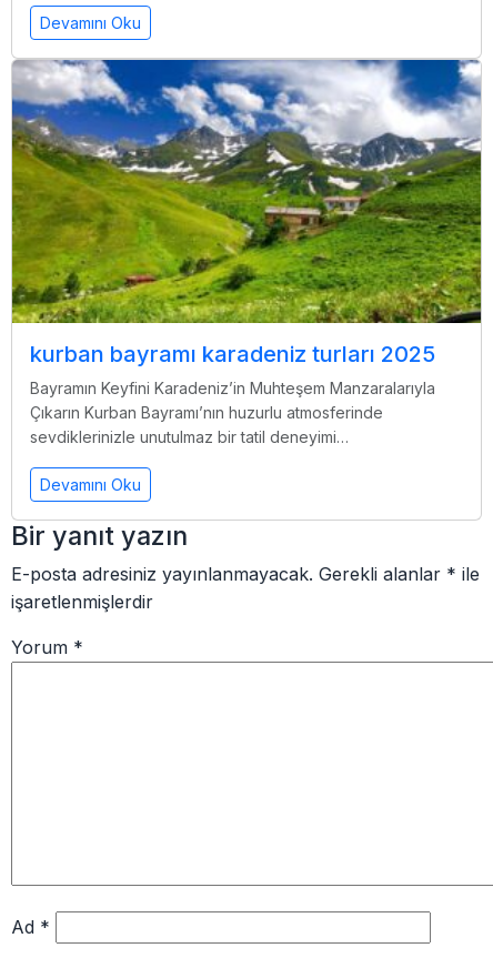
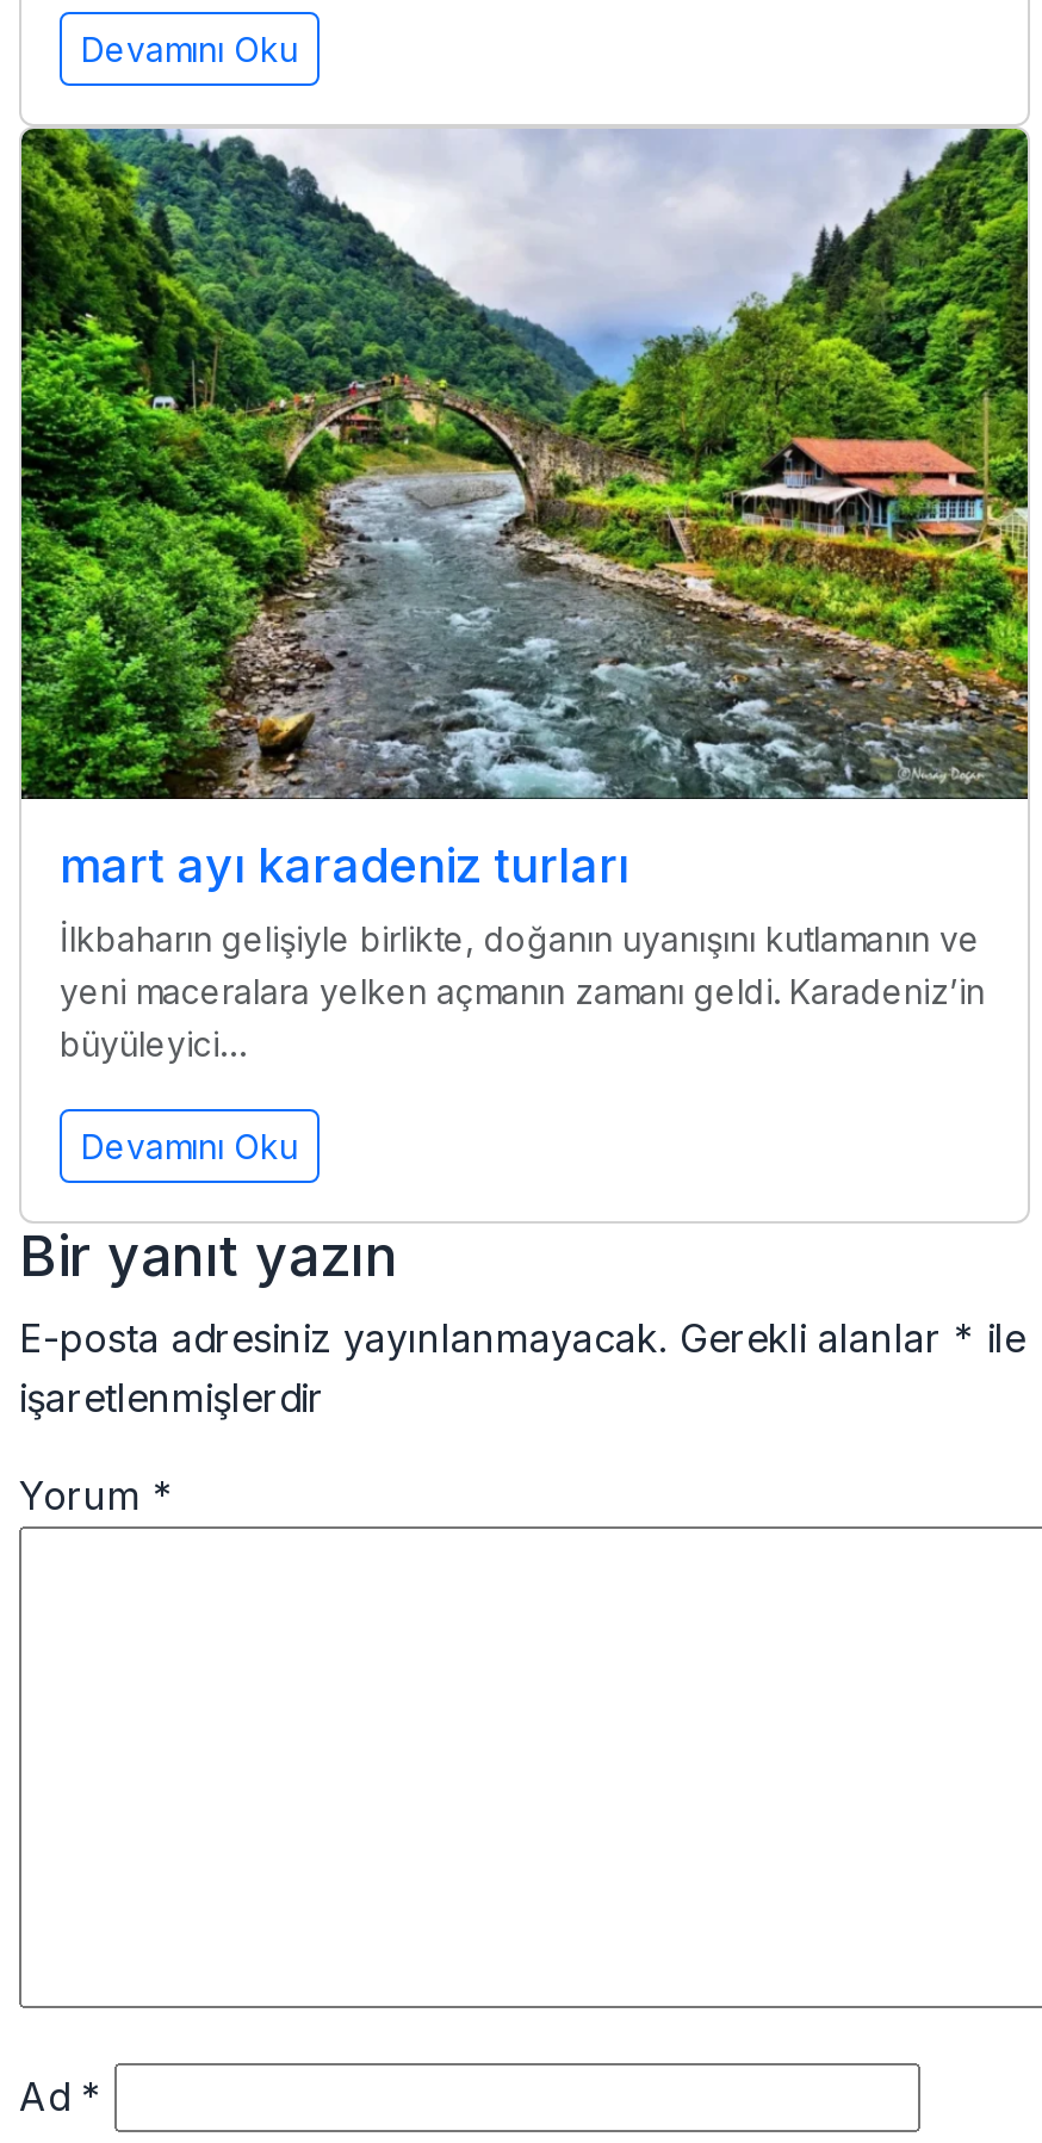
[11,59,482,446] [image] | kurban bayramı karadeniz turları 2025 | Bayramın Keyfini Karadeniz’in Muhteşem Manzaralarıyla | Çıkarın Kurban Bayramı’nın huzurlu atmosferinde | sevdiklerinizle unutulmaz bir tatil deneyimi… -> [19,128,1030,1064] [image] | mart ayı karadeniz turları | İlkbaharın gelişiyle birlikte, doğanın uyanışını kutlamanın ve | yeni maceralara yelken açmanın zamanı geldi. Karadeniz’in | büyüleyici…

